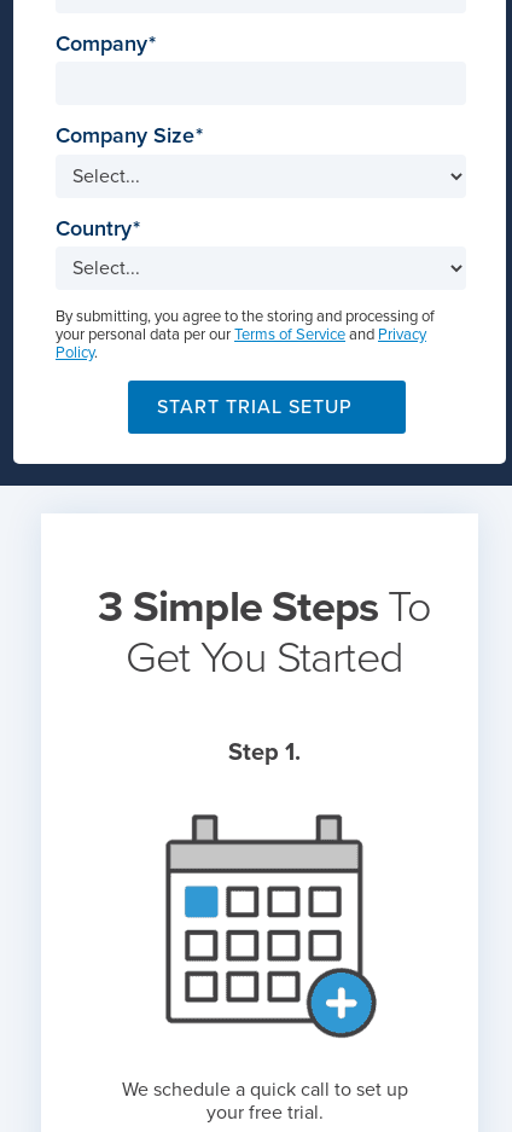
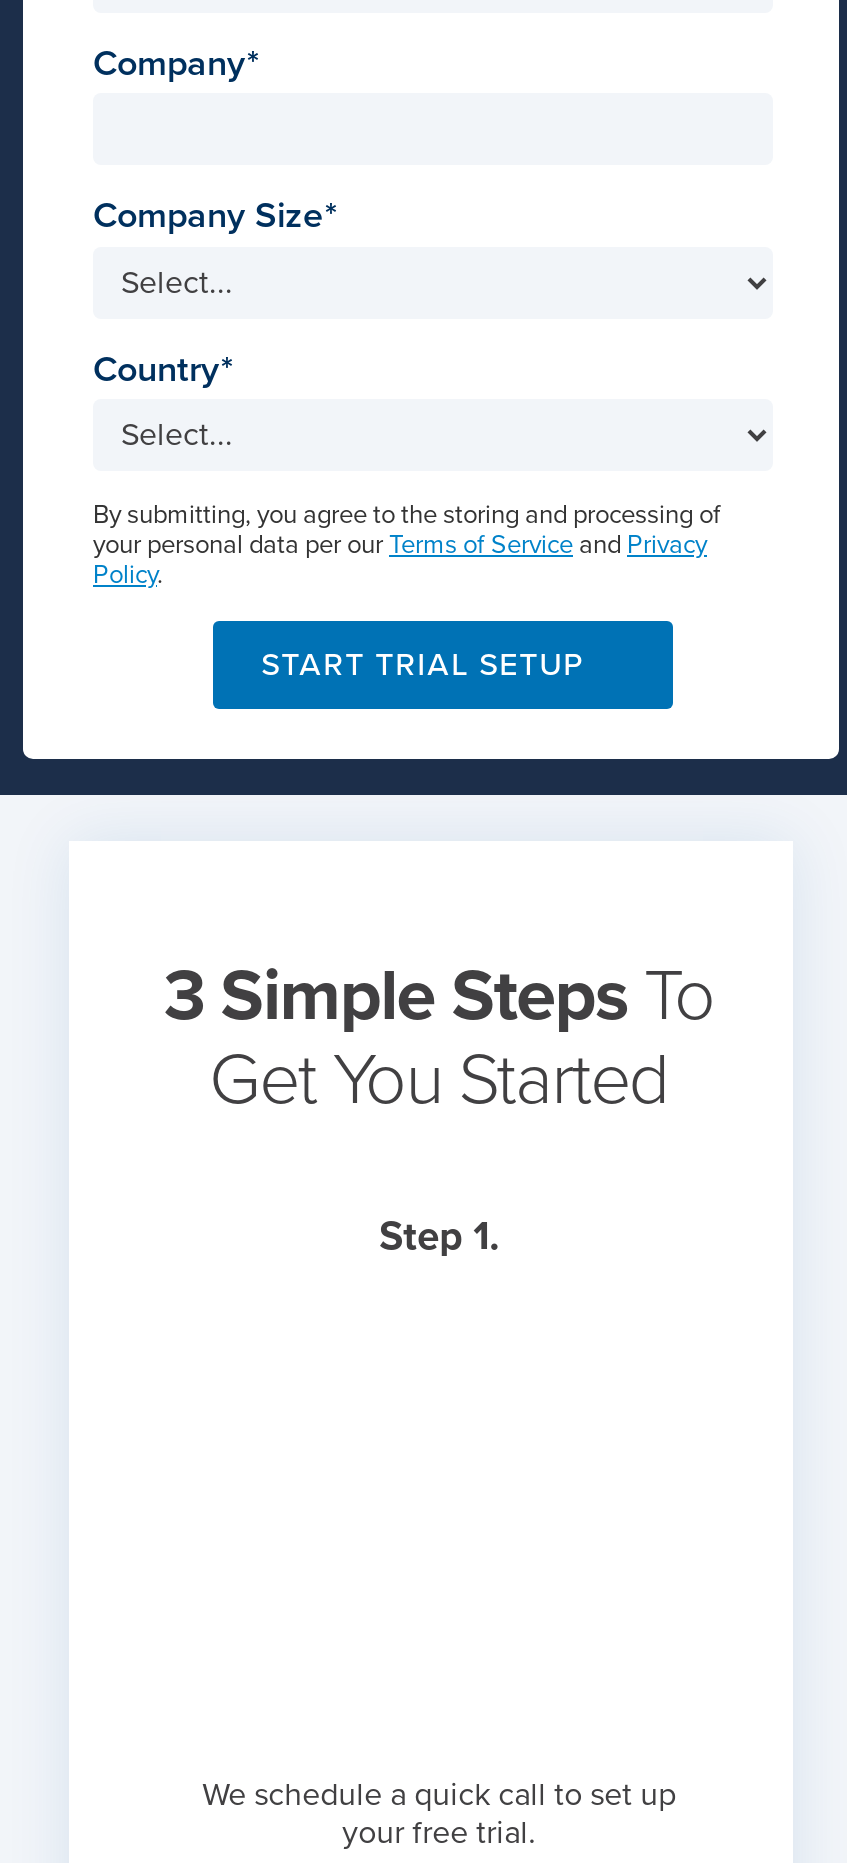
[164,813,378,1039] [image] -> none

